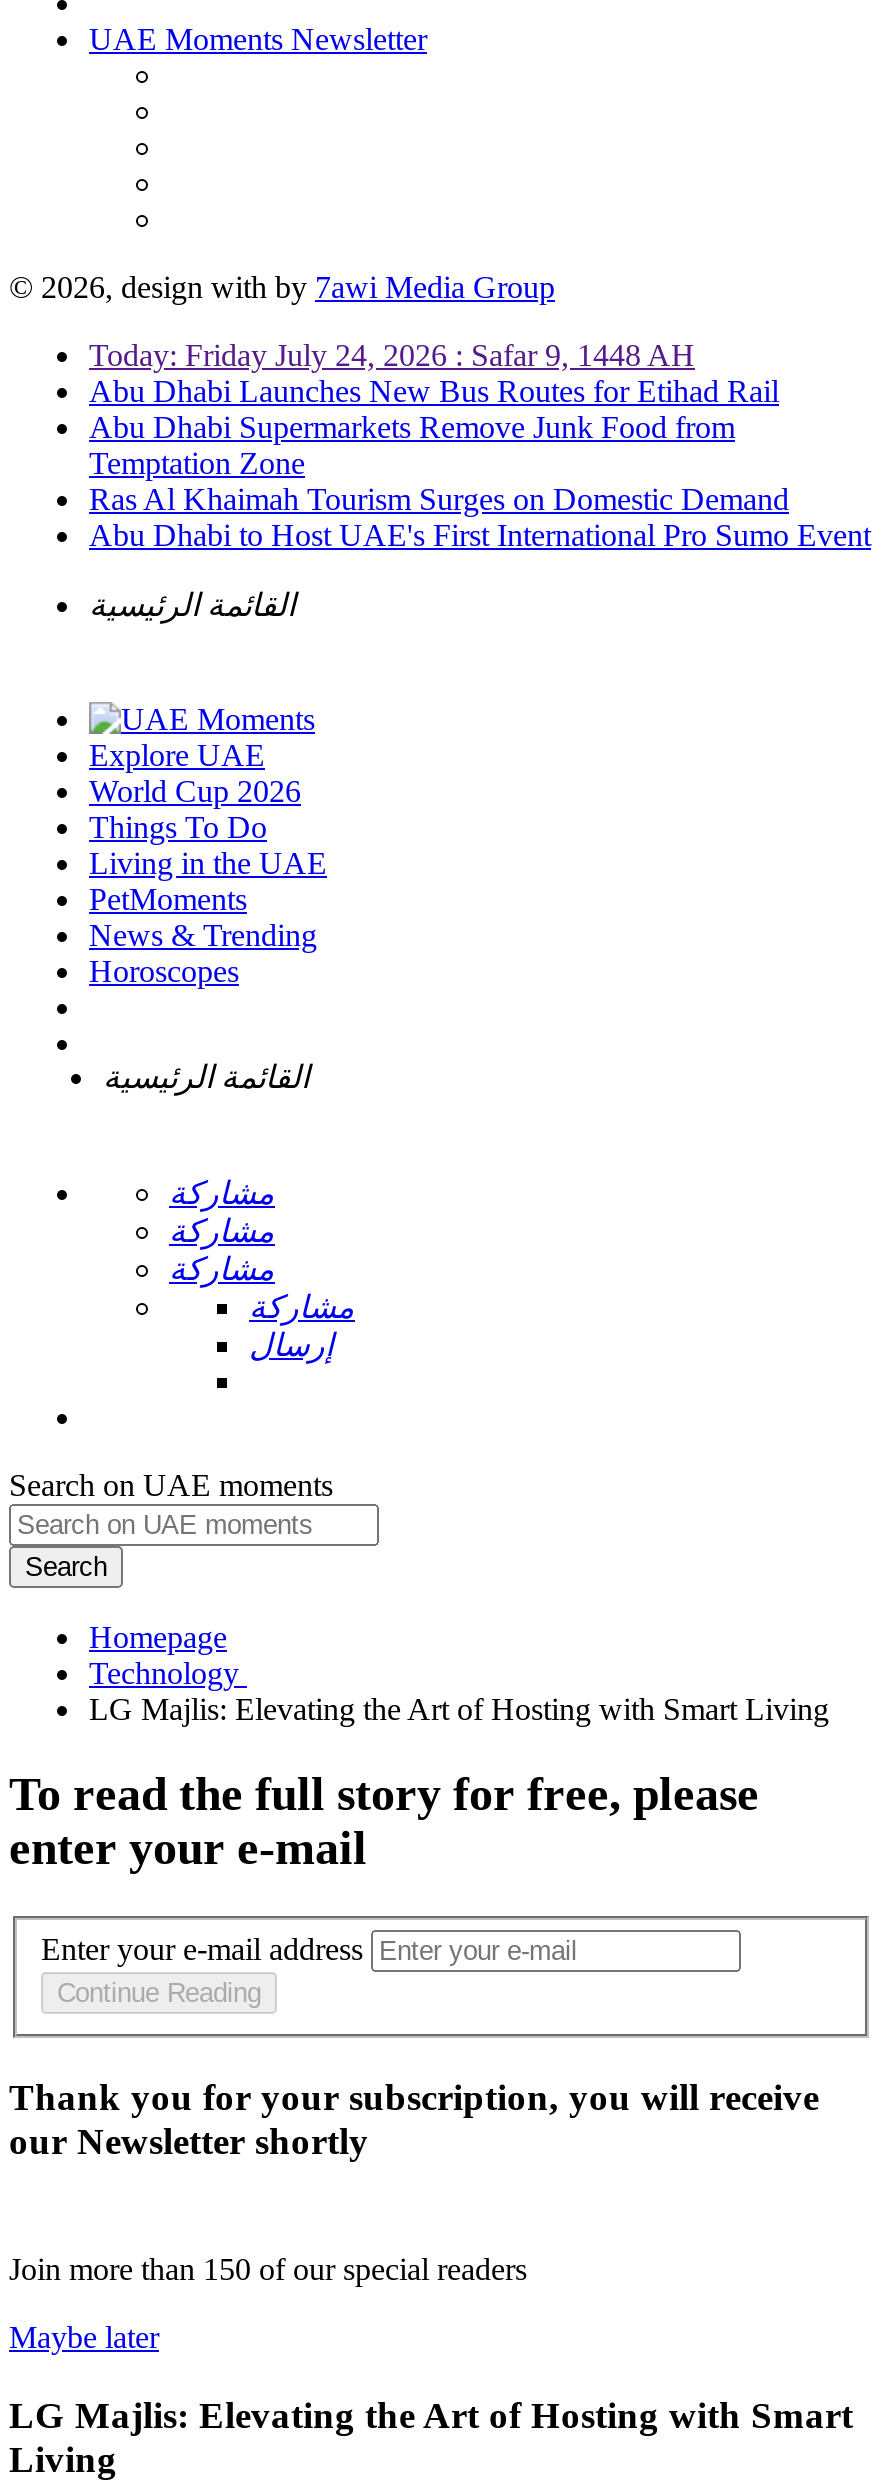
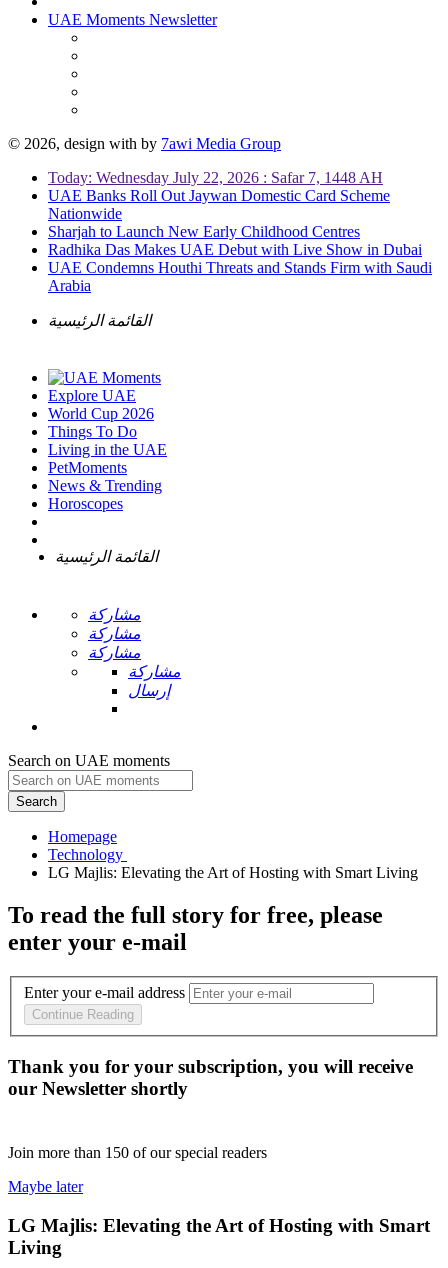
[89,338,871,552] Today: Friday July 24, 2026 : Safar 9, 1448 AH | Abu Dhabi Launches New Bus Routes for Etihad Rail | Abu Dhabi Supermarkets Remove Junk Food from | Temptation Zone | Ras Al Khaimah Tourism Surges on Domestic Demand | Abu Dhabi to Host UAE's First International Pro Sumo Event -> [48,169,432,294] Today: Wednesday July 22, 2026 : Safar 7, 1448 AH | UAE Banks Roll Out Jaywan Domestic Card Scheme | Nationwide | Sharjah to Launch New Early Childhood Centres | Radhika Das Makes UAE Debut with Live Show in Dubai | UAE Condemns Houthi Threats and Stands Firm with Saudi | Arabia

